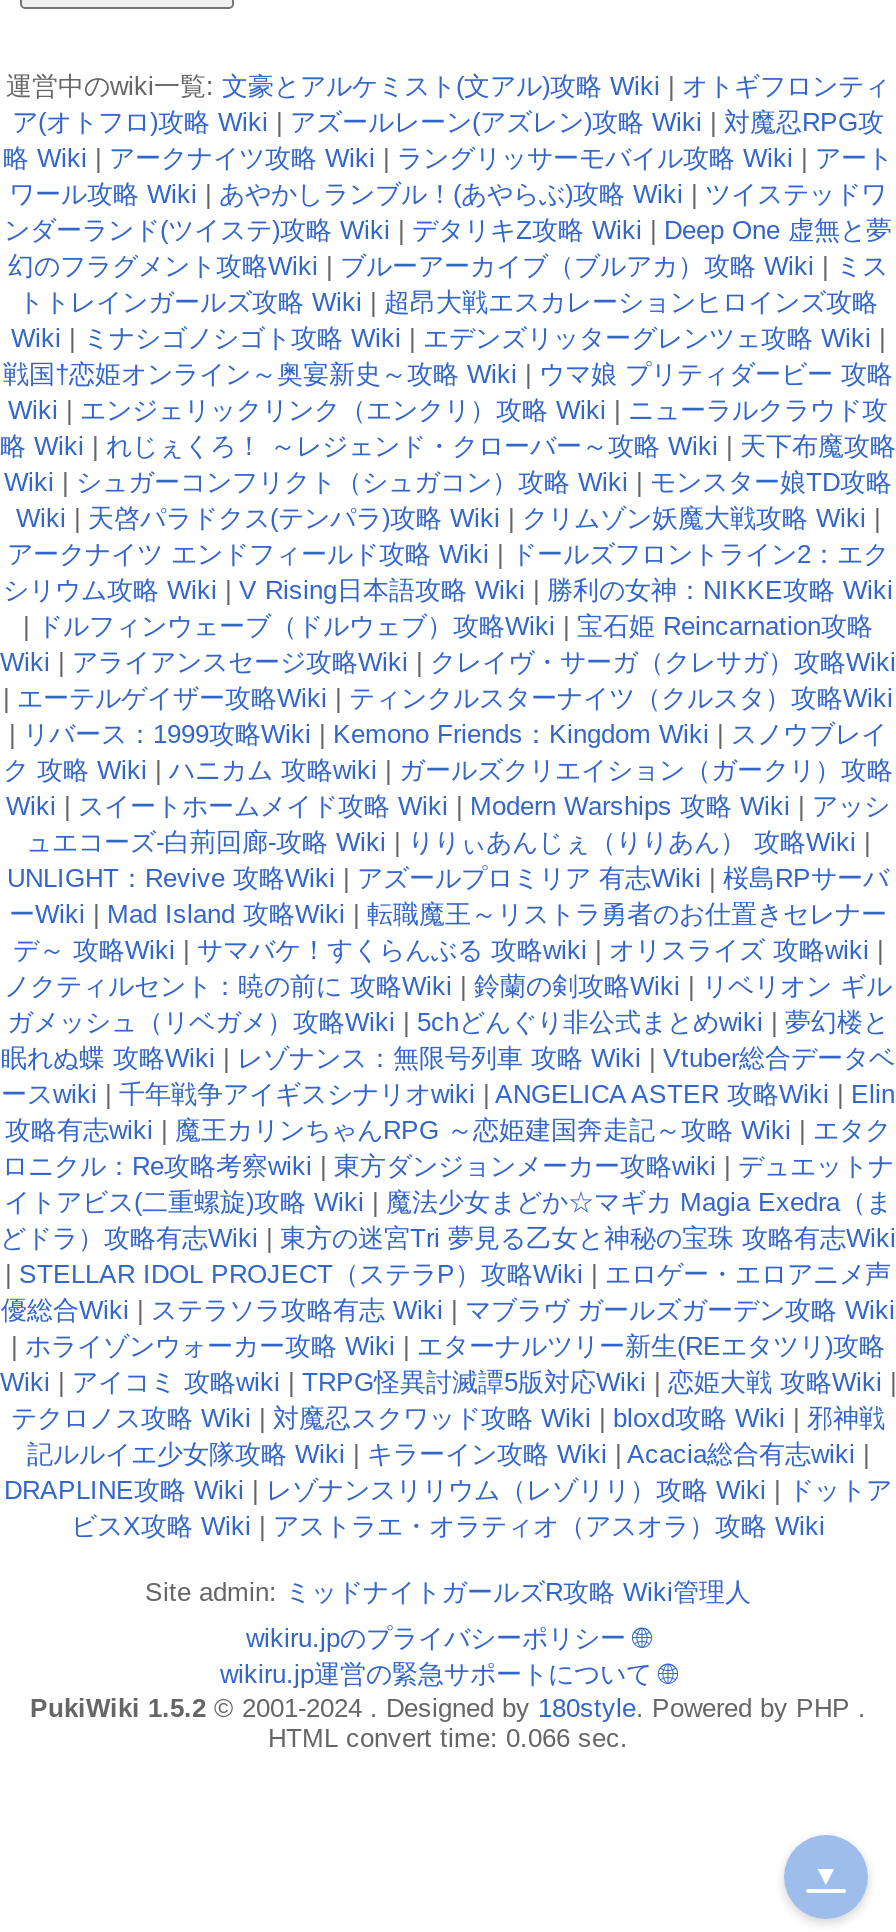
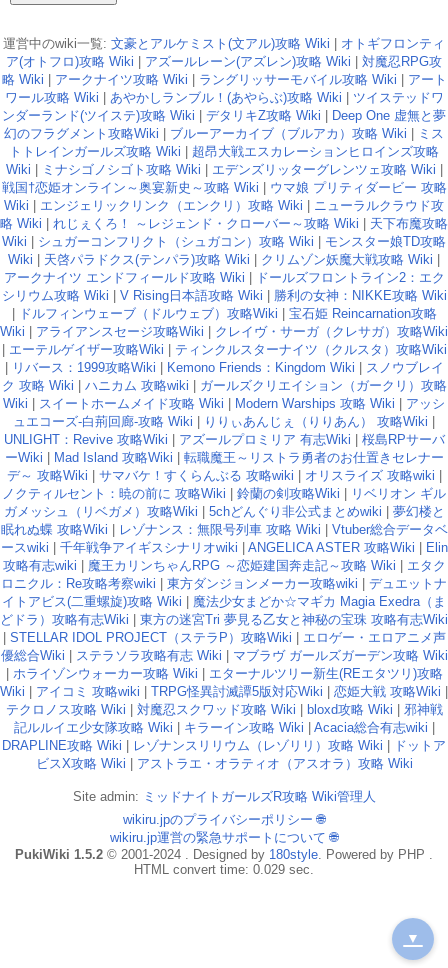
[268,1722,628,1752] HTML convert time: 0.066 sec. -> [134,862,314,877] HTML convert time: 0.029 sec.

